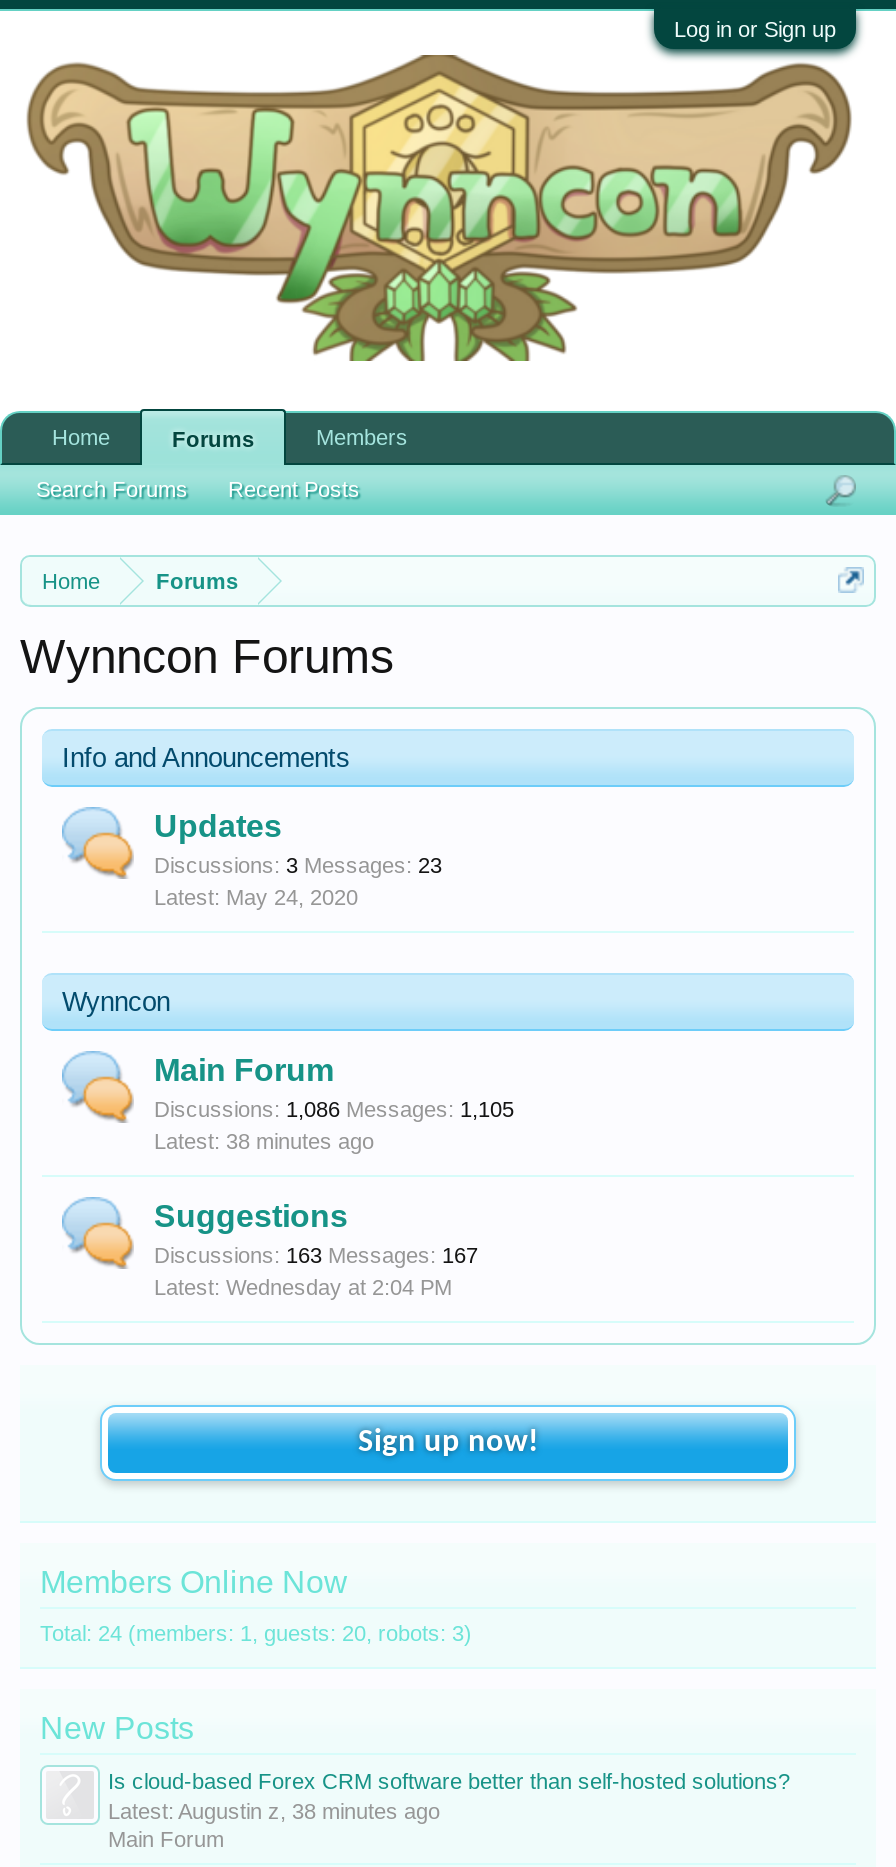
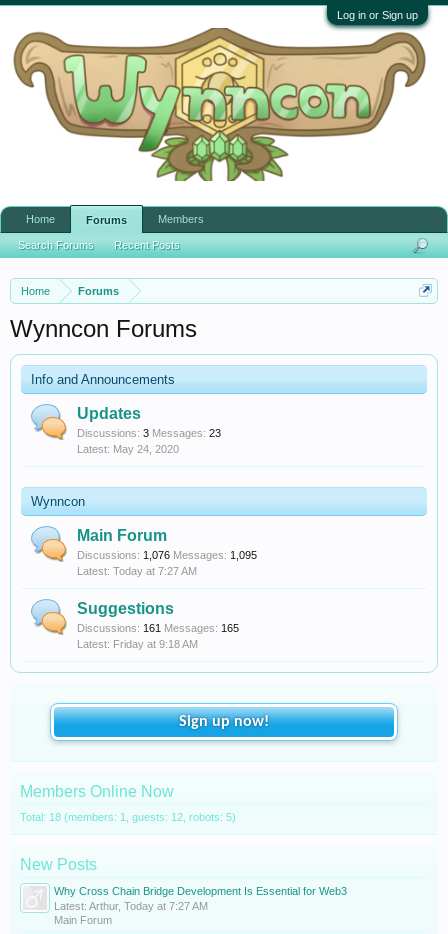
[154,1097,514,1153] Discussions: 1,086 Messages: 1,105 | 38 minutes ago -> [77,549,257,577] Discussions: 1,076 Messages: 1,095 | Today at 7:27 AM
[154,1243,478,1267] Discussions: 163 Messages: 167 -> [77,622,239,634] Discussions: 161 Messages: 165
[226,1275,452,1299] Wednesday at 2:04 PM -> [113,638,198,650] Friday at 9:18 AM
[40,1621,472,1645] Total: 24 (members: 1, guests: 20, robots: 3) -> [20,811,236,823] Total: 18 (members: 1, guests: 12, robots: 5)
[108,1769,790,1823] Is cloud-based Forex CRM software better than self-hosted solutions? | Latest: Augustin z, 38 minutes ago -> [54,885,347,912] Why Cross Chain Bridge Development Is Essential for Web3 | Latest: Arthur, Today at 7:27 AM

